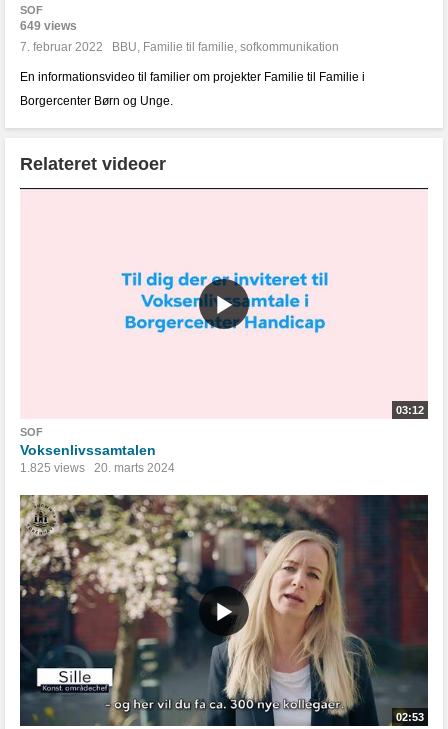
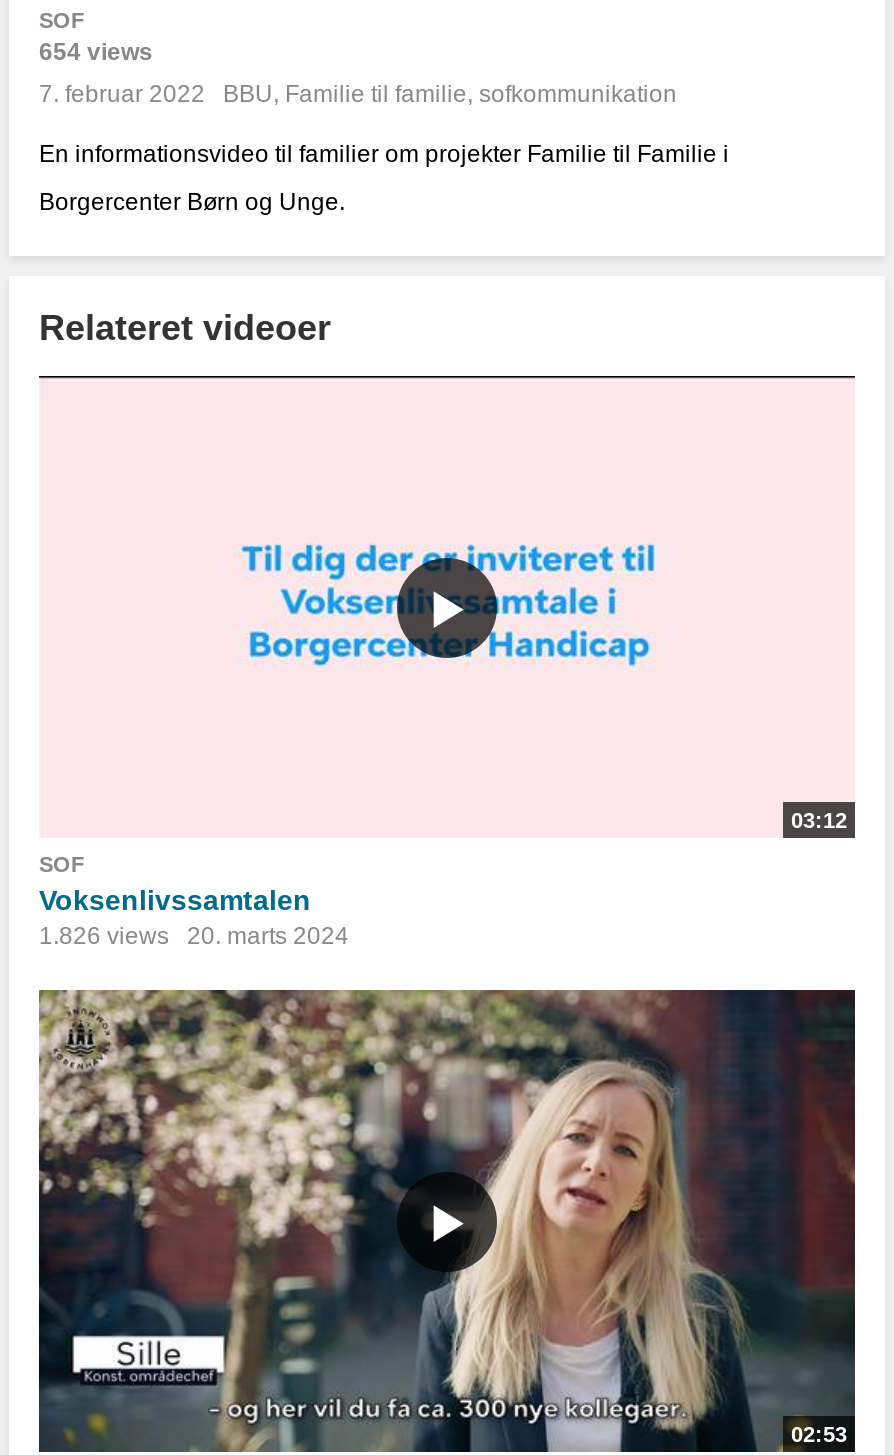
[20,19,77,33] 649 views -> [39,38,153,66] 654 views
[20,461,175,475] 1.825 views 20. marts 2024 -> [39,922,349,950] 1.826 views 20. marts 2024

